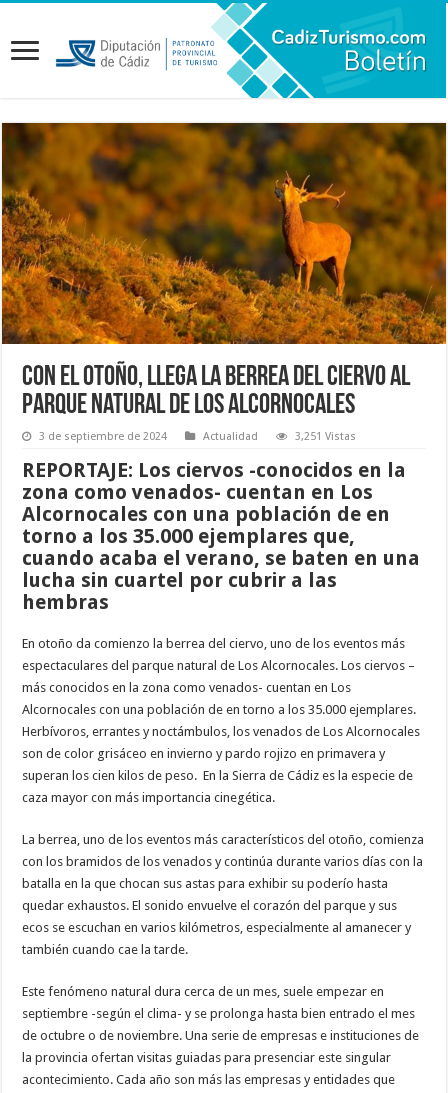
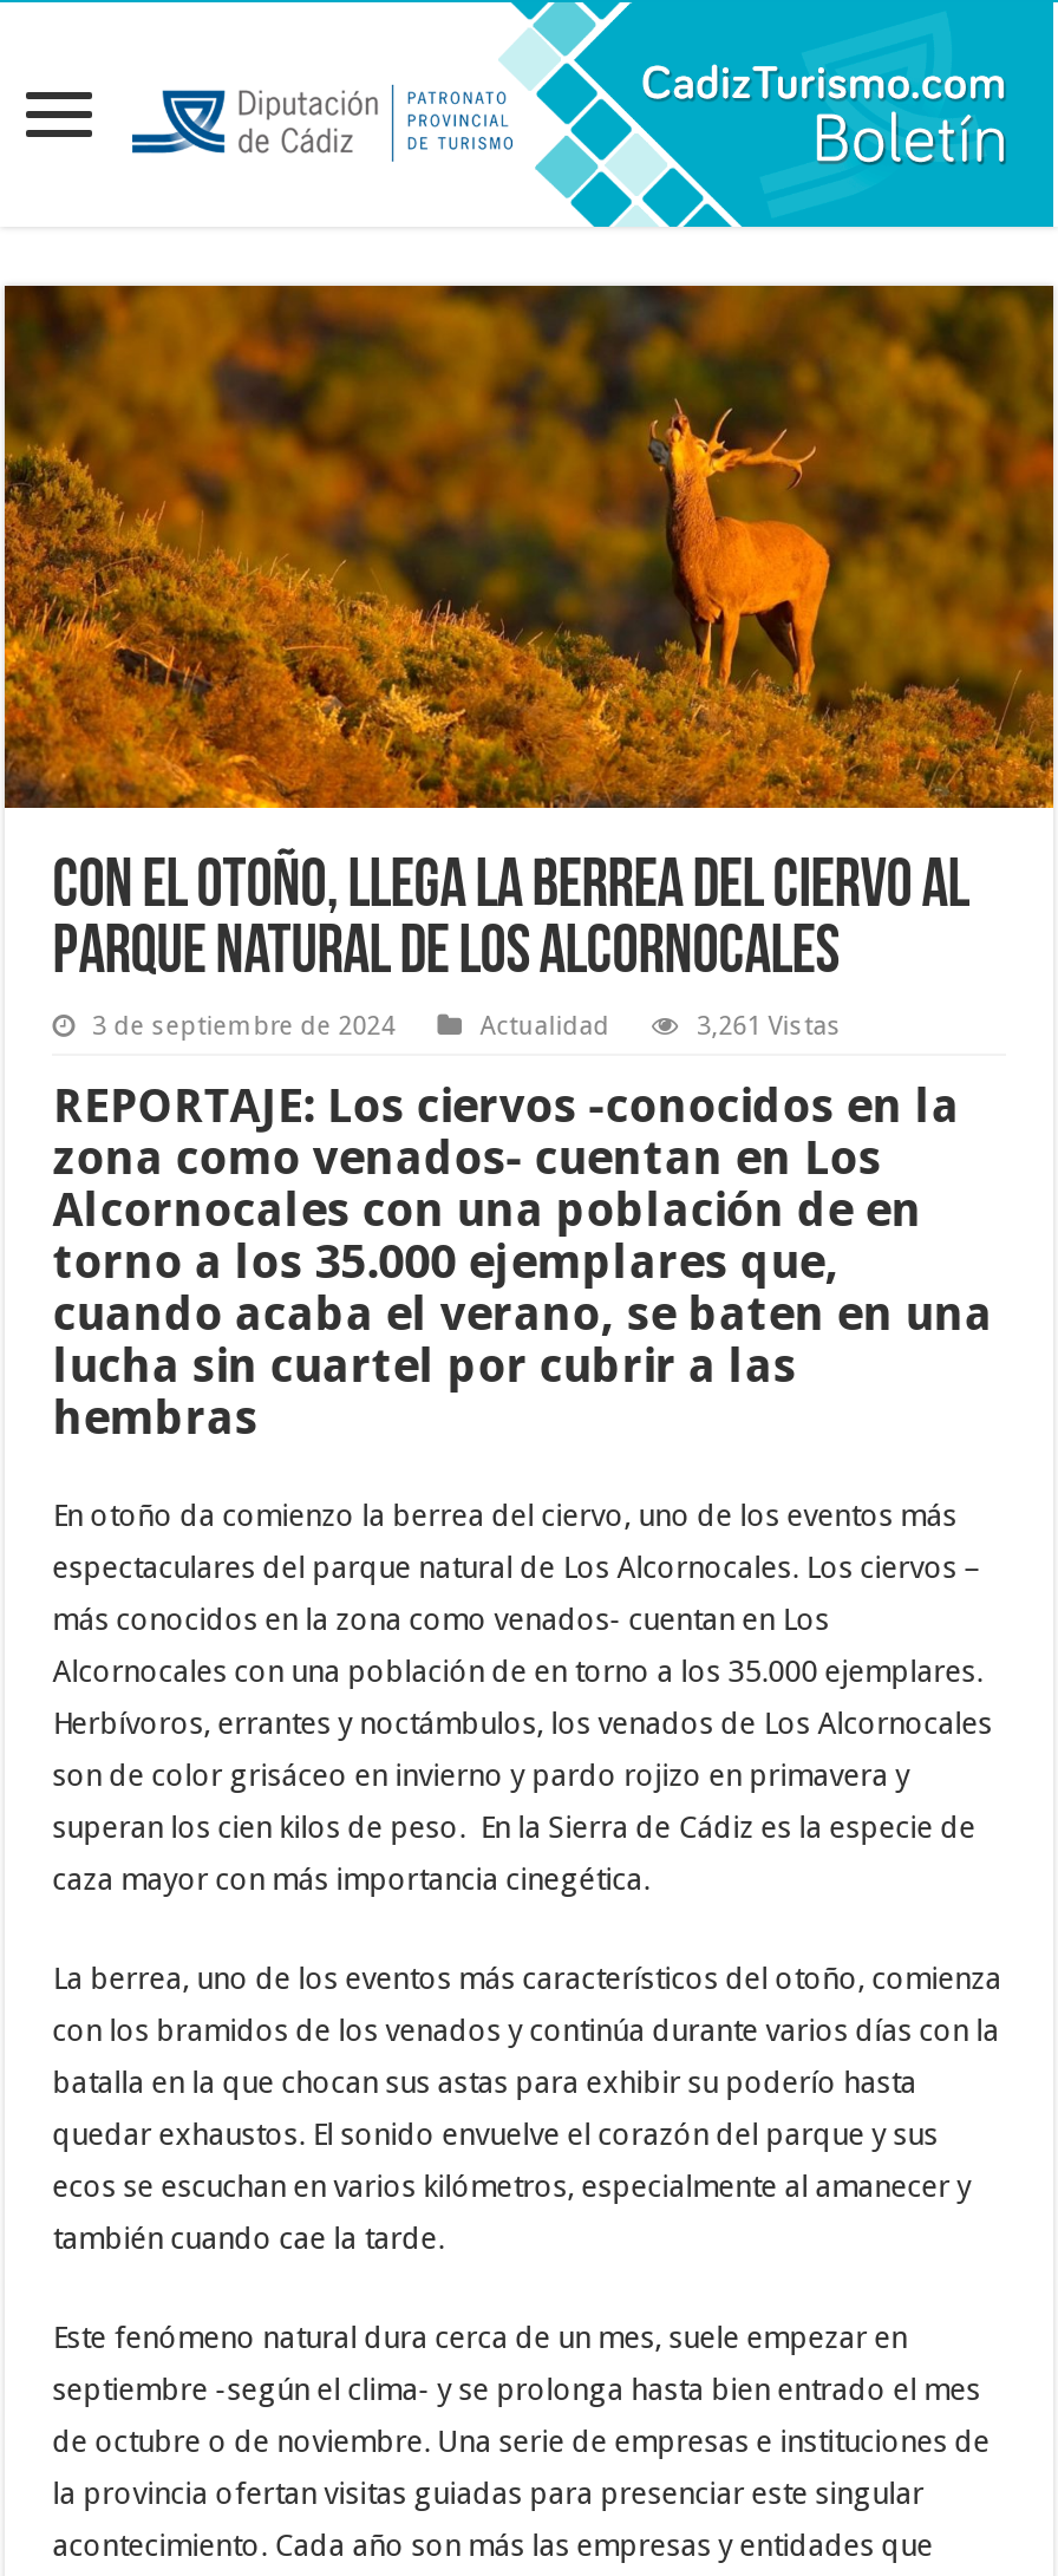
[295,430,356,443] 3,251 Vistas -> [697,1012,841,1043] 3,261 Vistas

